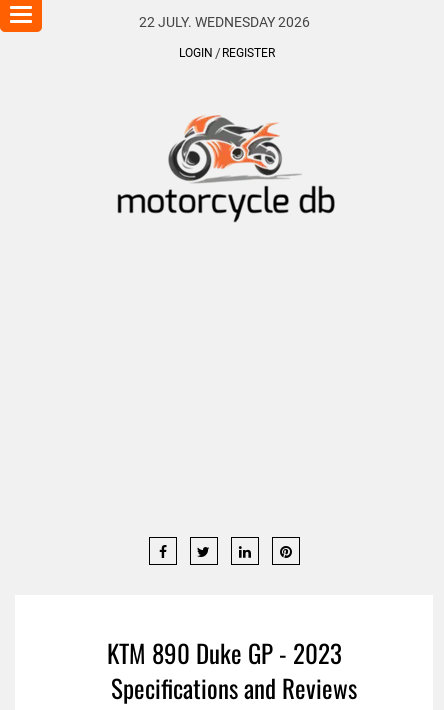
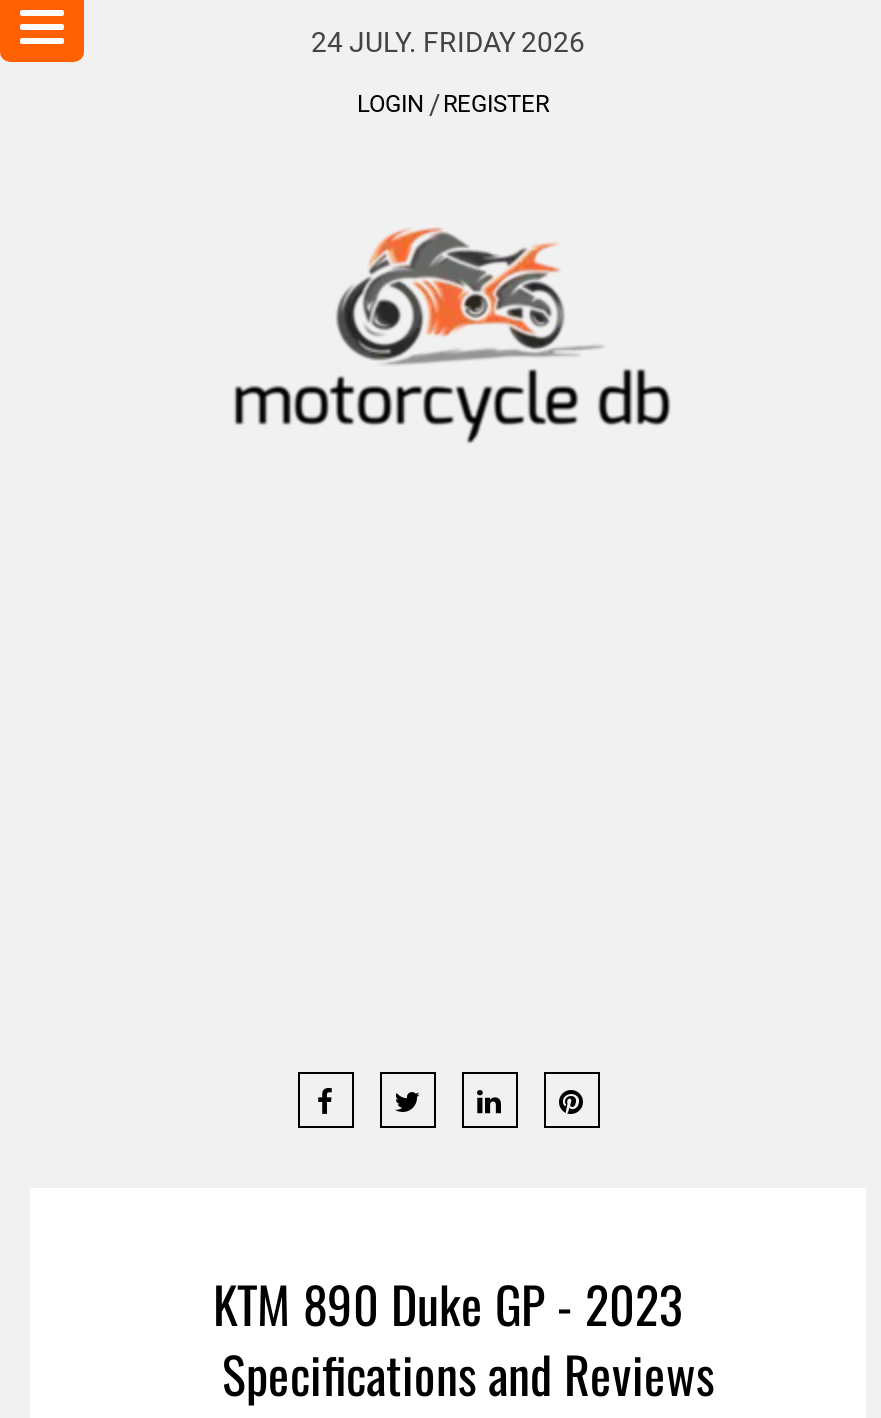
[138,14,309,30] 22 JULY. WEDNESDAY 2026 -> [311,26,585,58] 24 JULY. FRIDAY 2026

